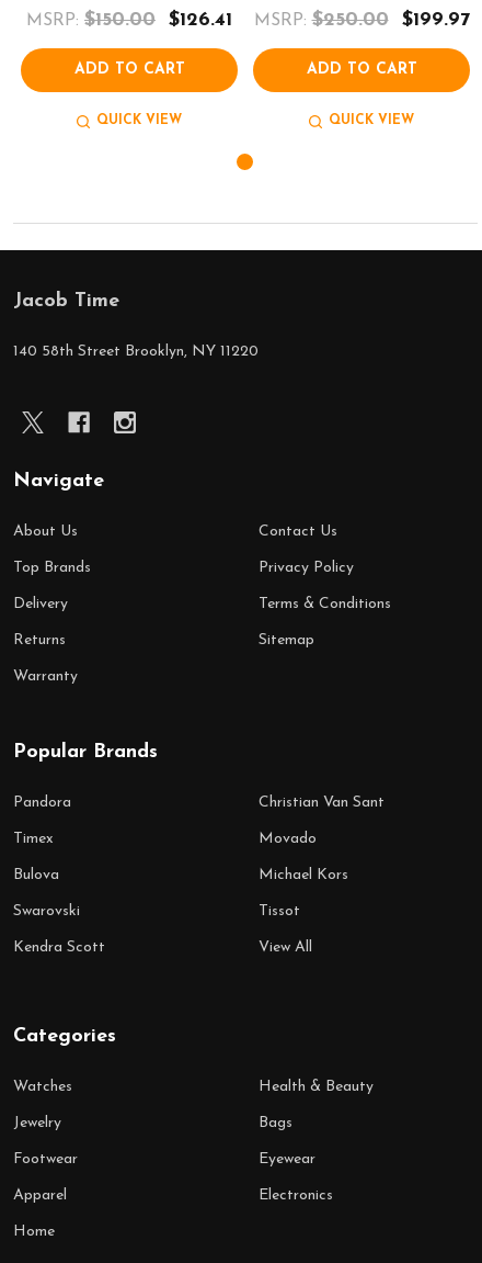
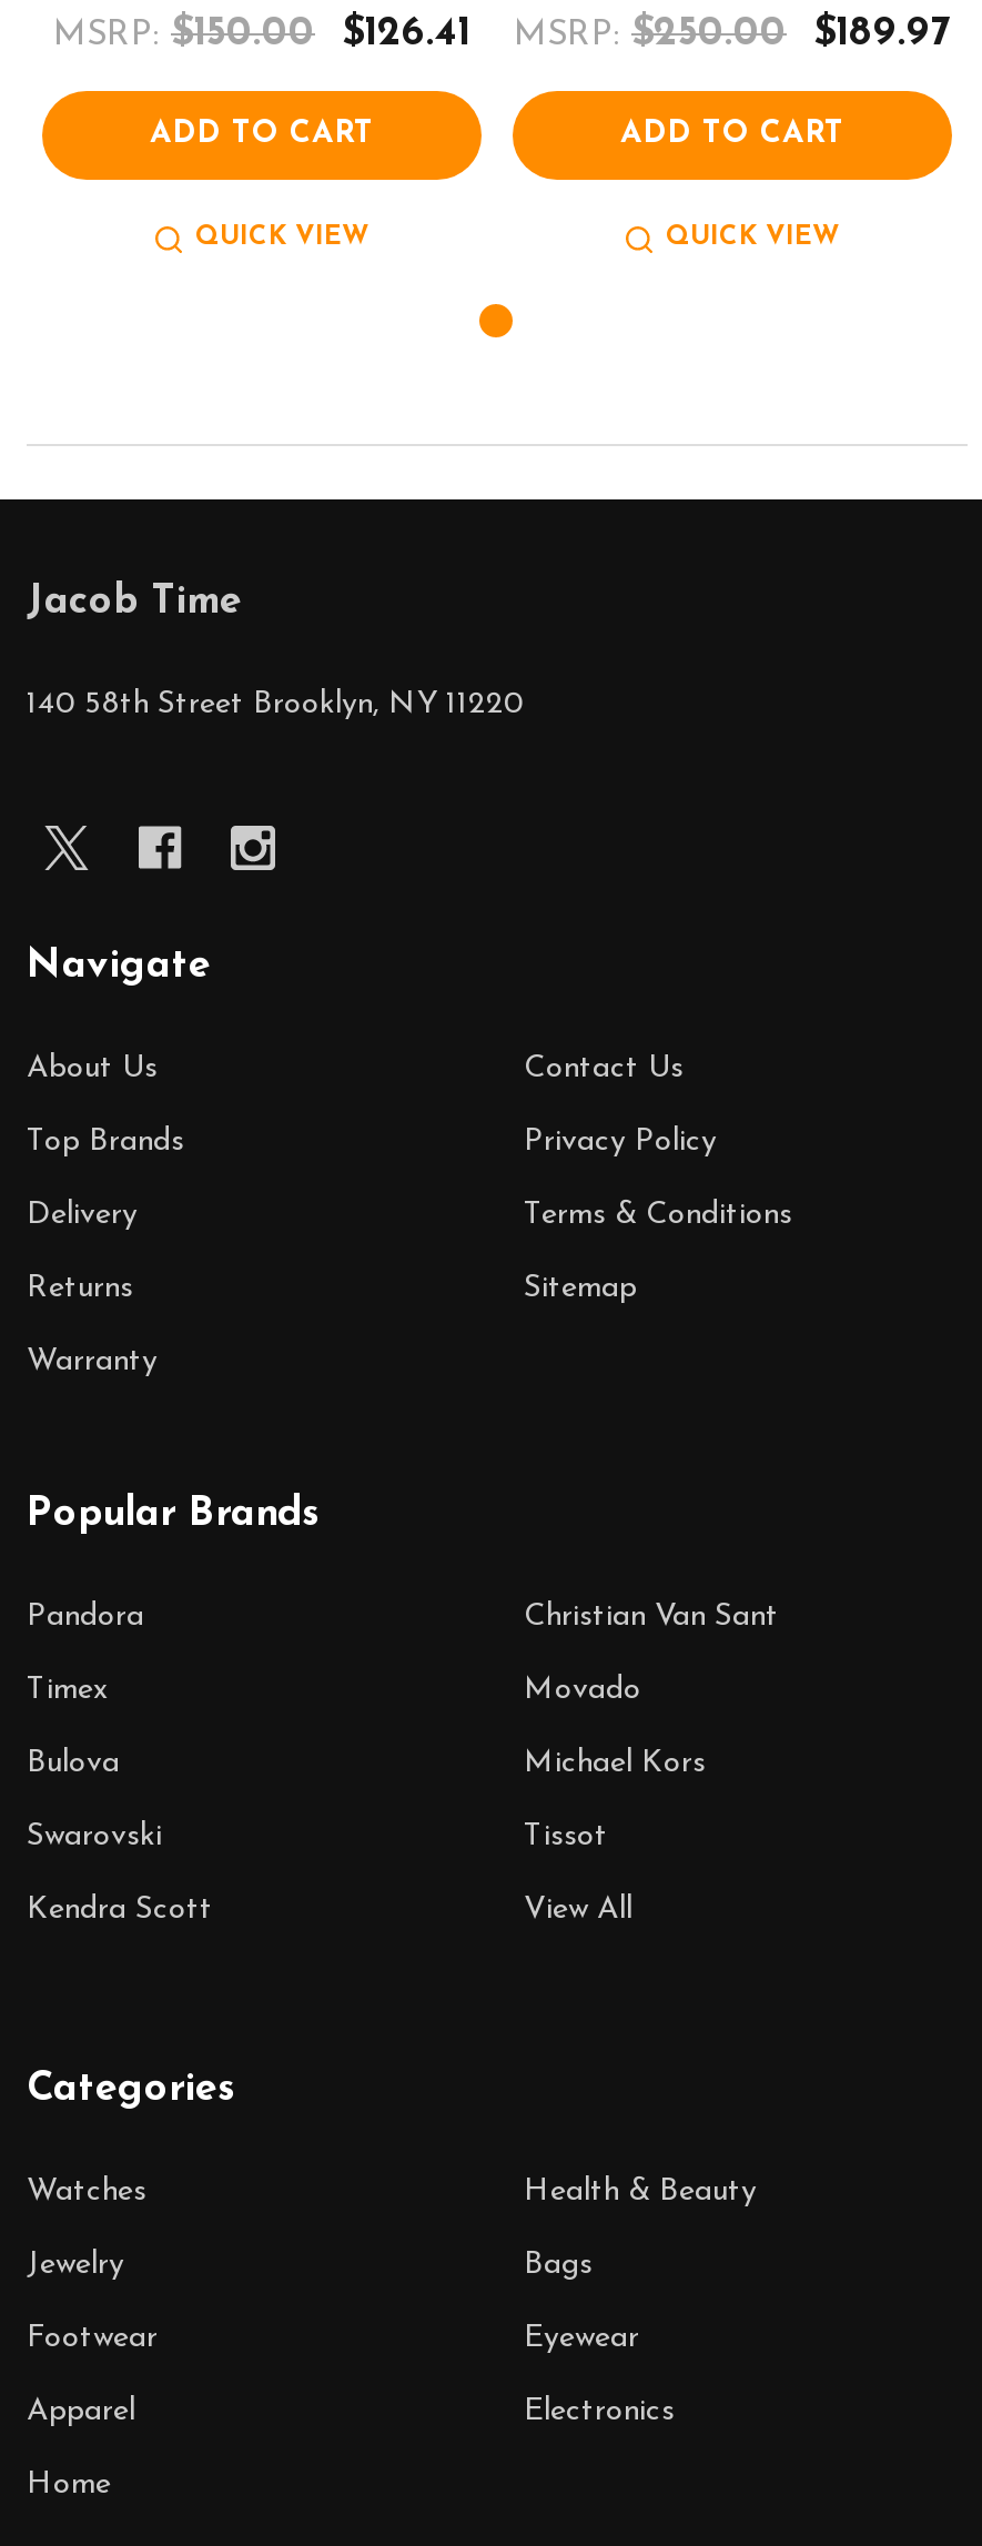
[26,10,469,31] MSRP: $150.00 $126.41 MSRP: $250.00 $199.97 -> [53,13,951,55] MSRP: $150.00 $126.41 MSRP: $250.00 $189.97

